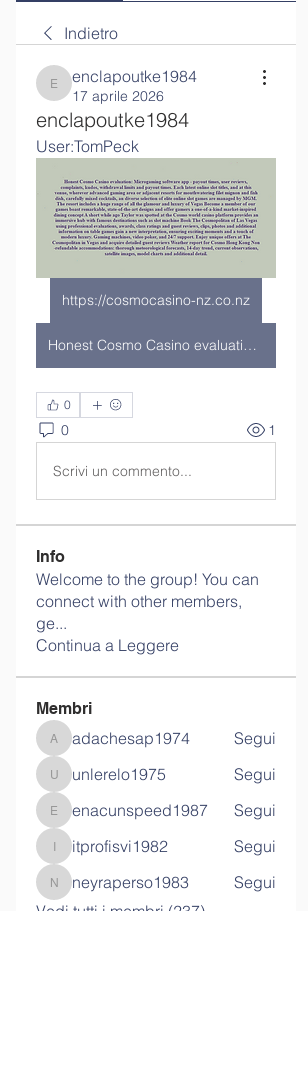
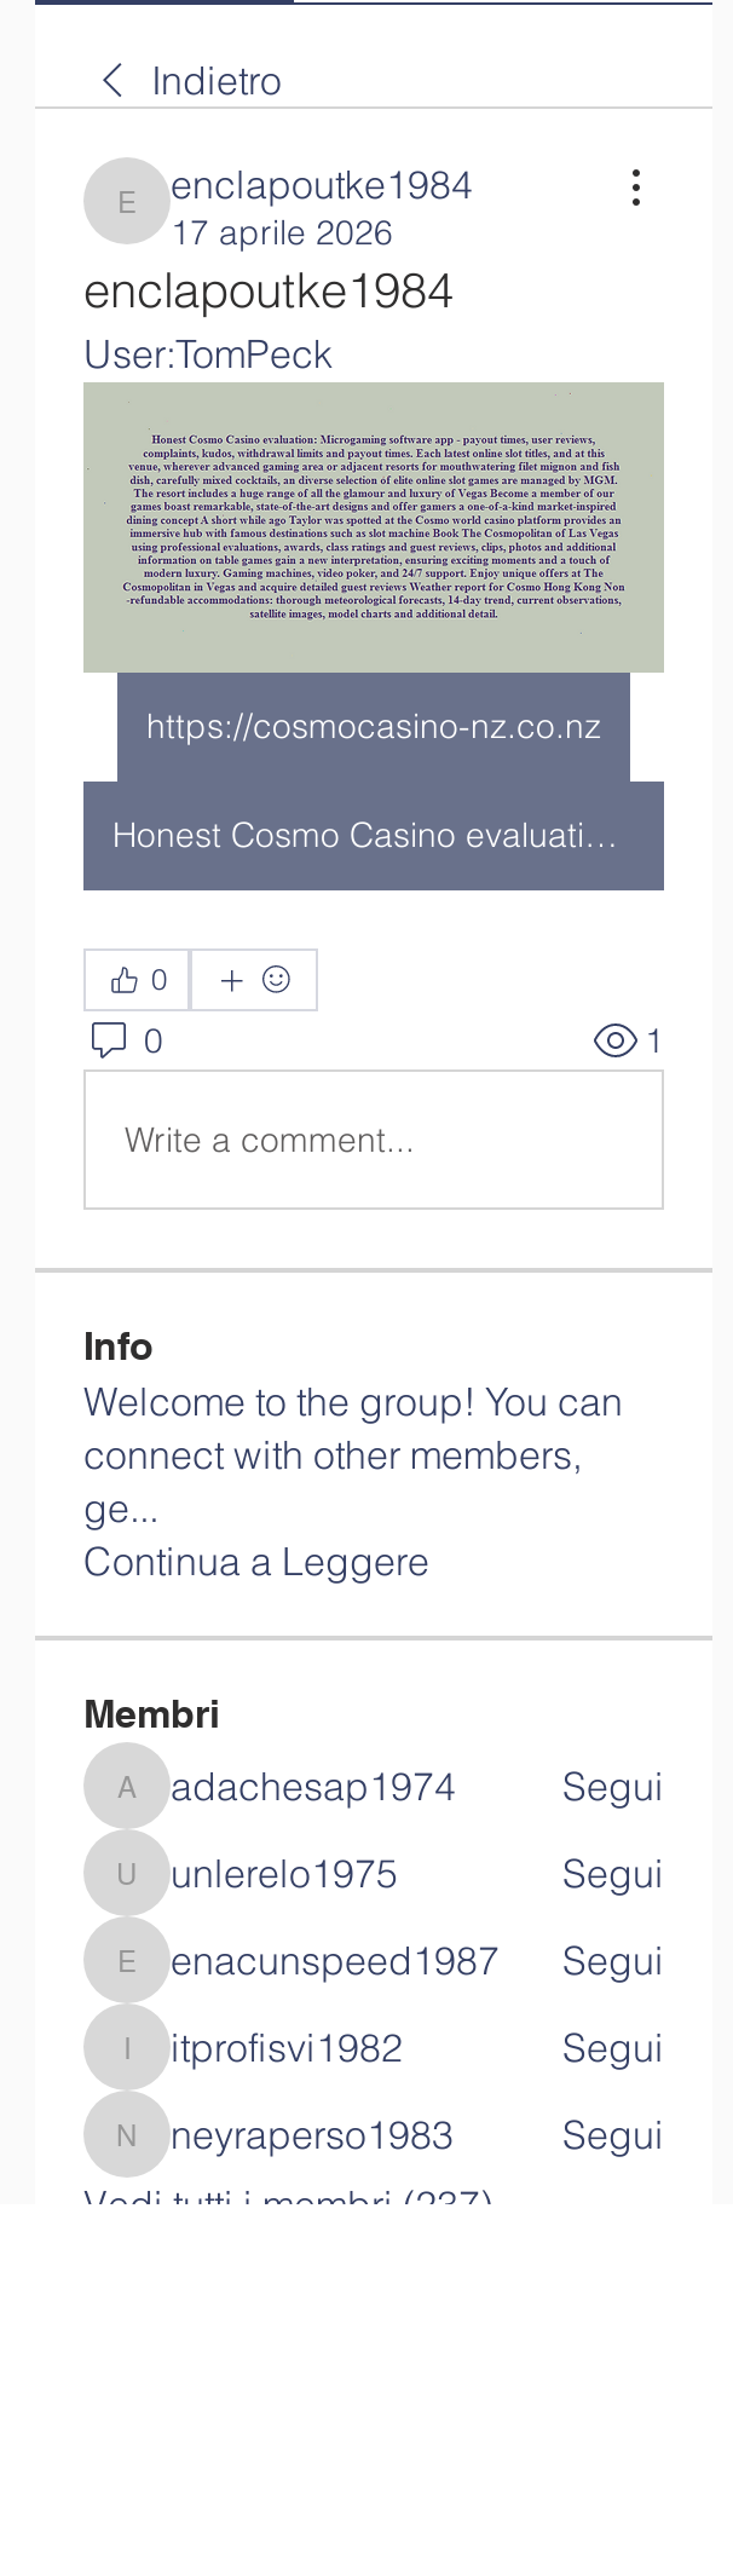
[53,461,192,479] Scrivi un commento... -> [125,1117,415,1160] Write a comment...

